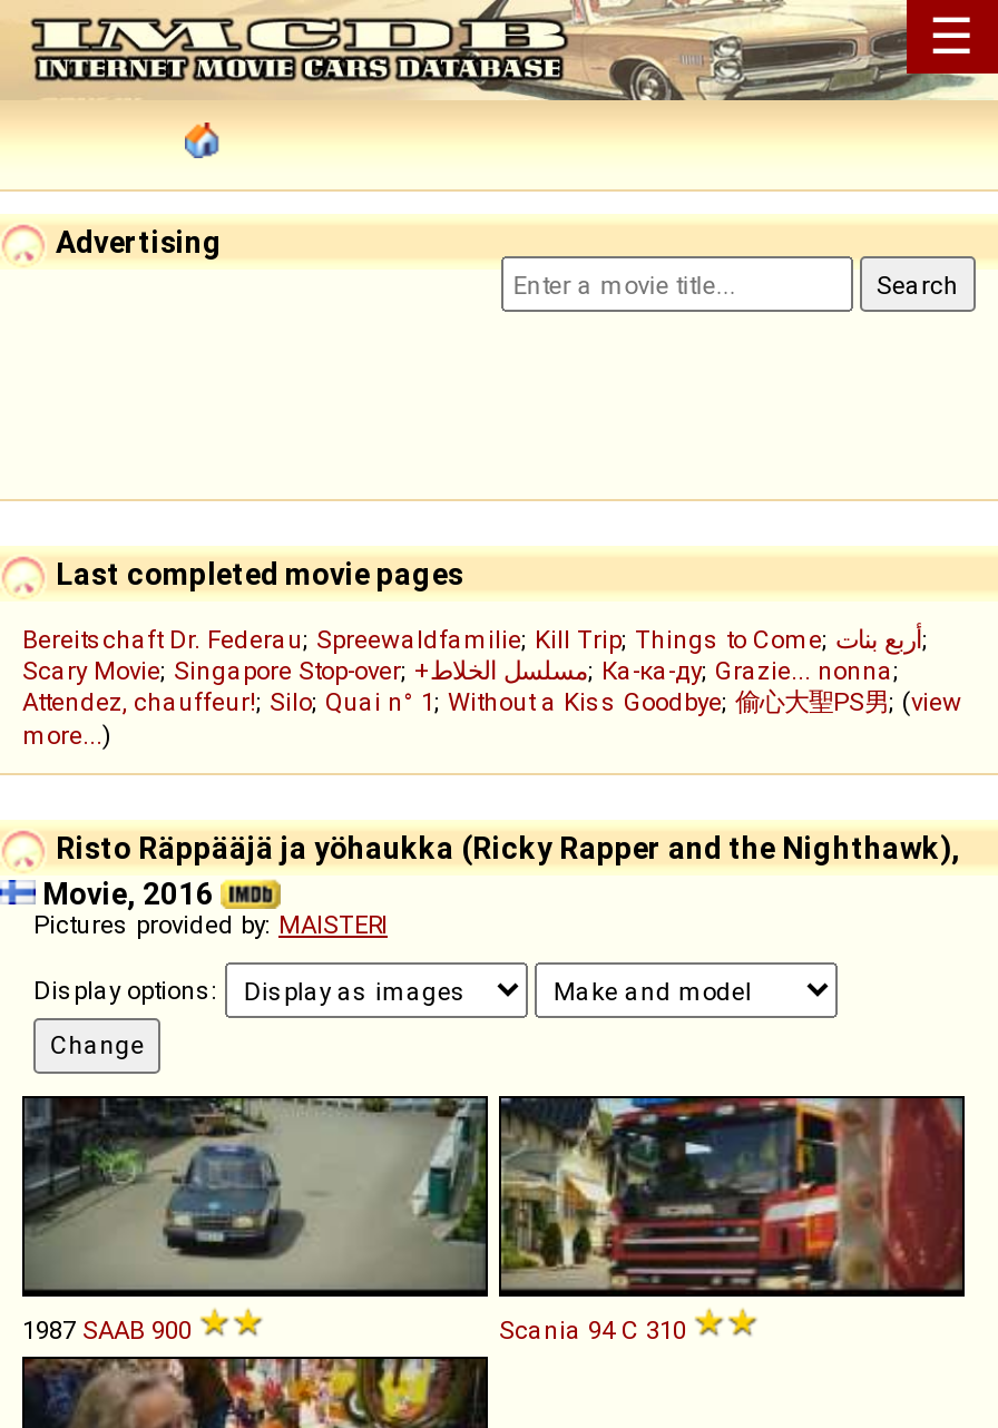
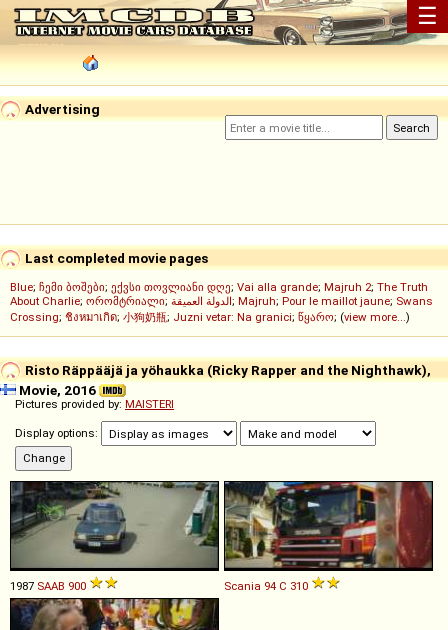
[22,624,962,751] Bereitschaft Dr. Federau; Spreewaldfamilie; Kill Trip; Things to Come; أربع بنات; | Scary Movie; Singapore Stop-over; +مسلسل الخلاط; Ка-ка-ду; Grazie... nonna; | Attendez, chauffeur!; Silo; Quai n° 1; Without a Kiss Goodbye;偷心大聖PS男; (view | more...) -> [10,280,433,324] Blue; ჩემი ბოშები; ექვსი თოვლიანი დღე; Vai alla grande; Majruh 2; The Truth | About Charlie; ორომტრიალი; الدولة العميقة; Majruh; Pour le maillot jaune; Swans | Crossing;ชิงหมาเกิด;小狗奶瓶; Juzni vetar: Na granici; წყარო; (view more...)

